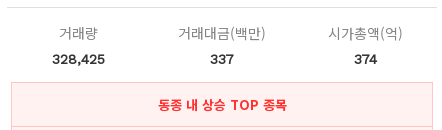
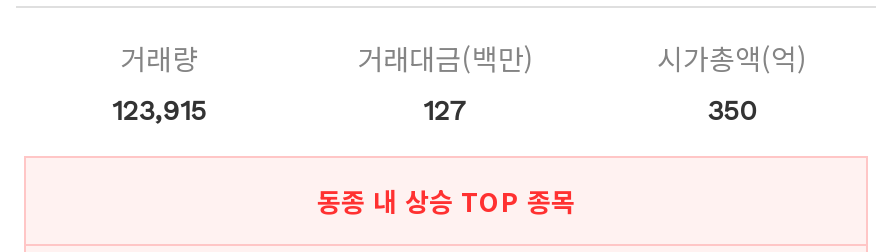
[52,51,105,67] 328,425 -> [112,95,206,127] 123,915
[210,51,234,67] 337 -> [424,95,468,127] 127
[353,51,376,67] 374 -> [707,95,757,127] 350

